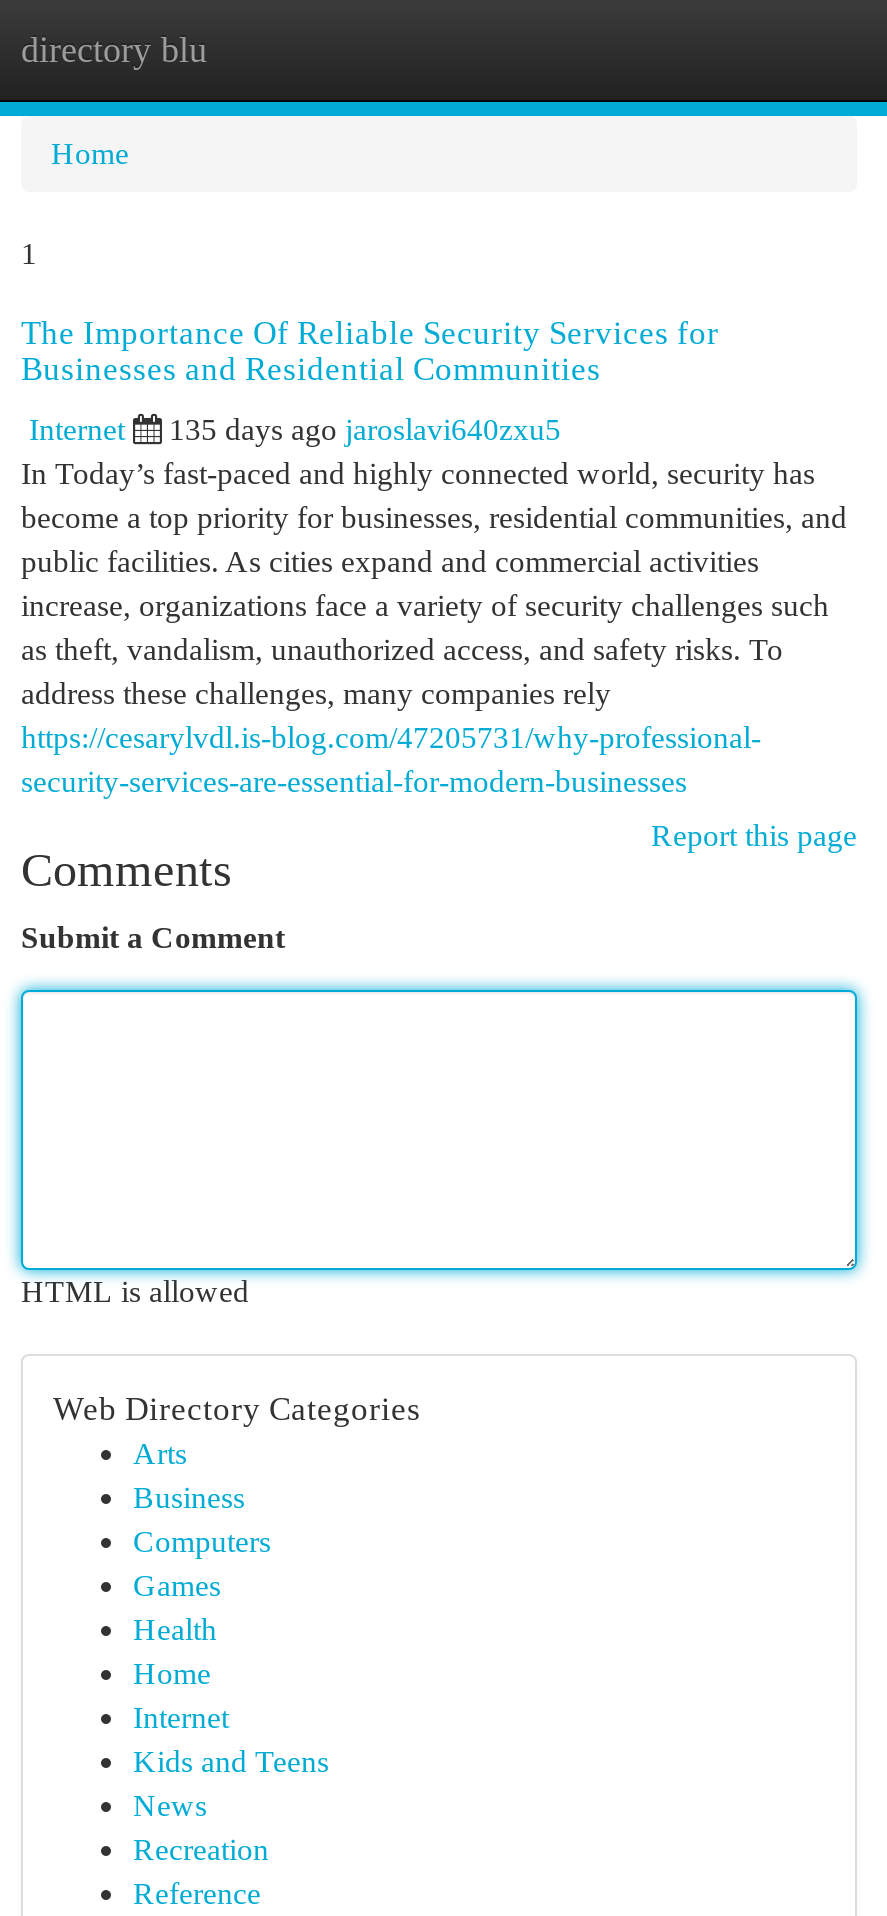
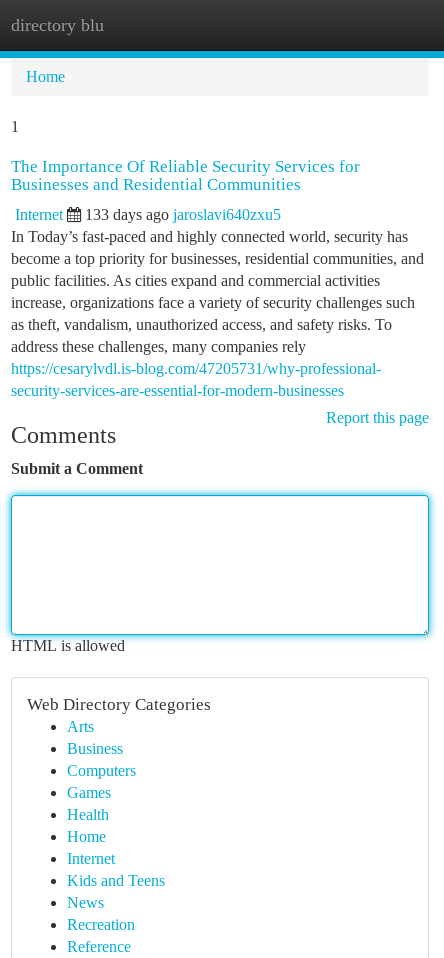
[169,412,561,446] 135 days ago jaroslavi640zxu5 -> [85,206,281,223] 133 days ago jaroslavi640zxu5

